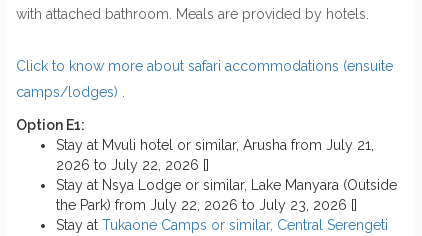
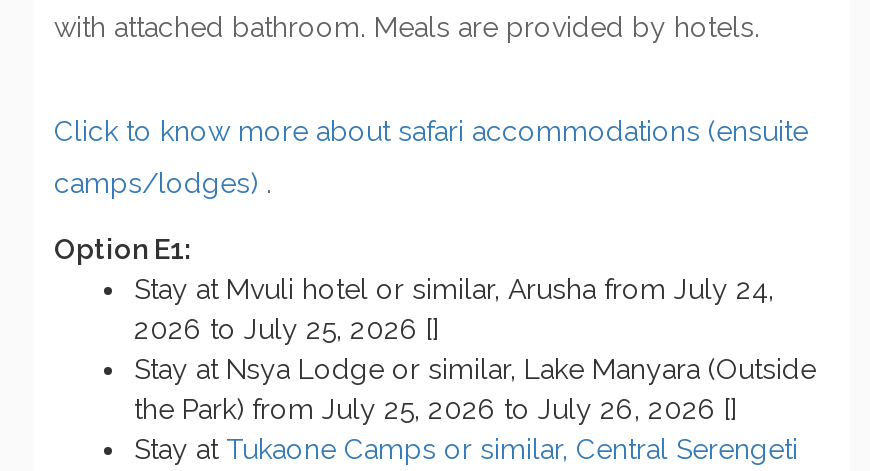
[56,137,374,153] Stay at Mvuli hotel or similar, Arusha from July 21, -> [134,273,774,305] Stay at Mvuli hotel or similar, Arusha from July 24,
[56,157,209,173] 2026 to July 22, 2026 [] -> [134,313,438,345] 2026 to July 25, 2026 []
[56,197,357,213] the Park) from July 22, 2026 to July 23, 2026 [] -> [134,393,736,425] the Park) from July 25, 2026 to July 26, 2026 []

